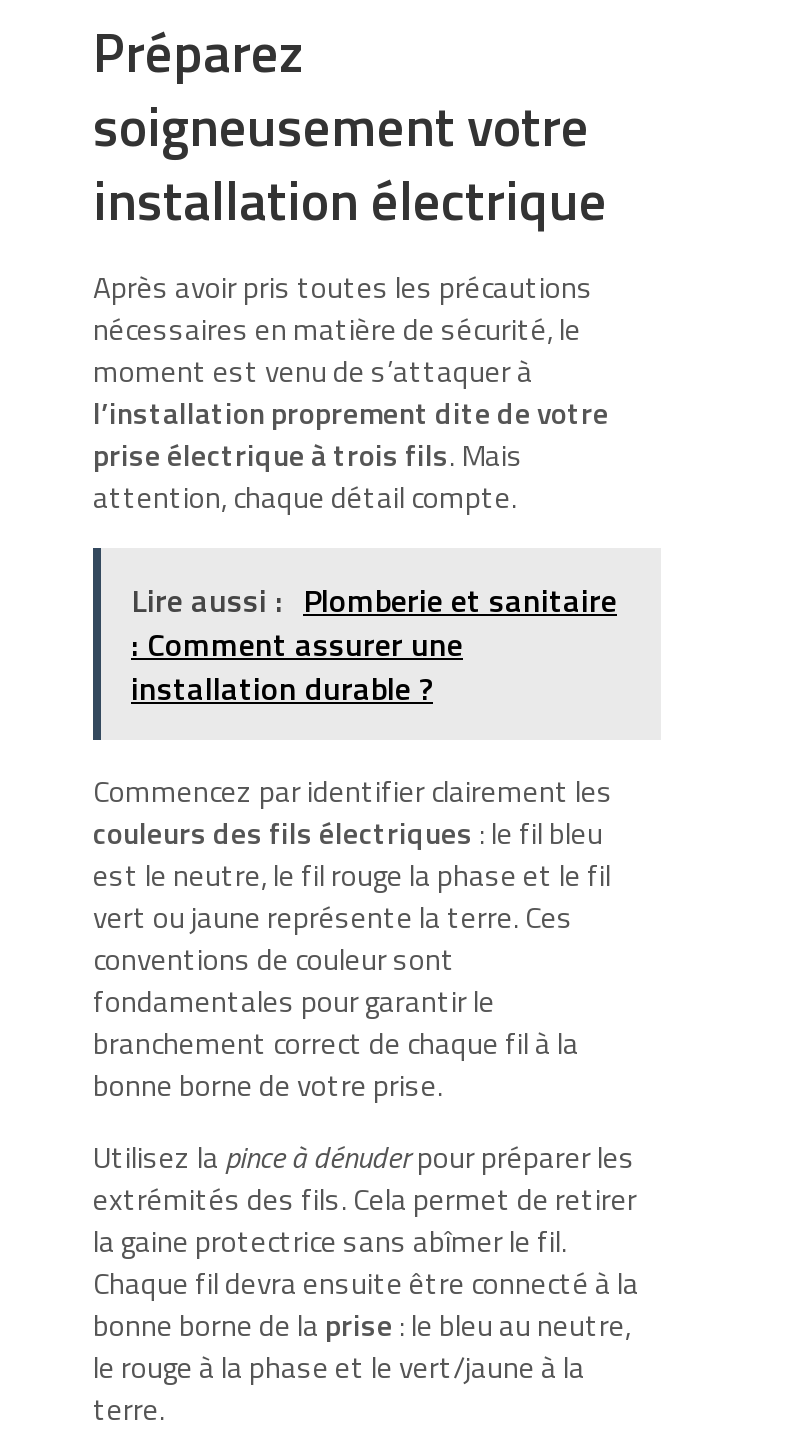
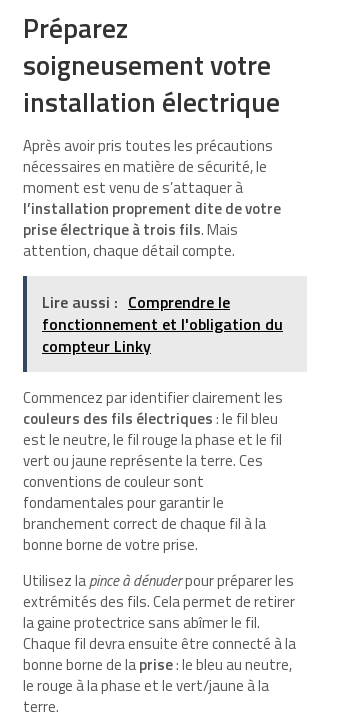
[131,575,617,711] Lire aussi : Plomberie et sanitaire | : Comment assurer une | installation durable ? -> [42,289,283,357] Lire aussi : Comprendre le | fonctionnement et l'obligation du | compteur Linky

